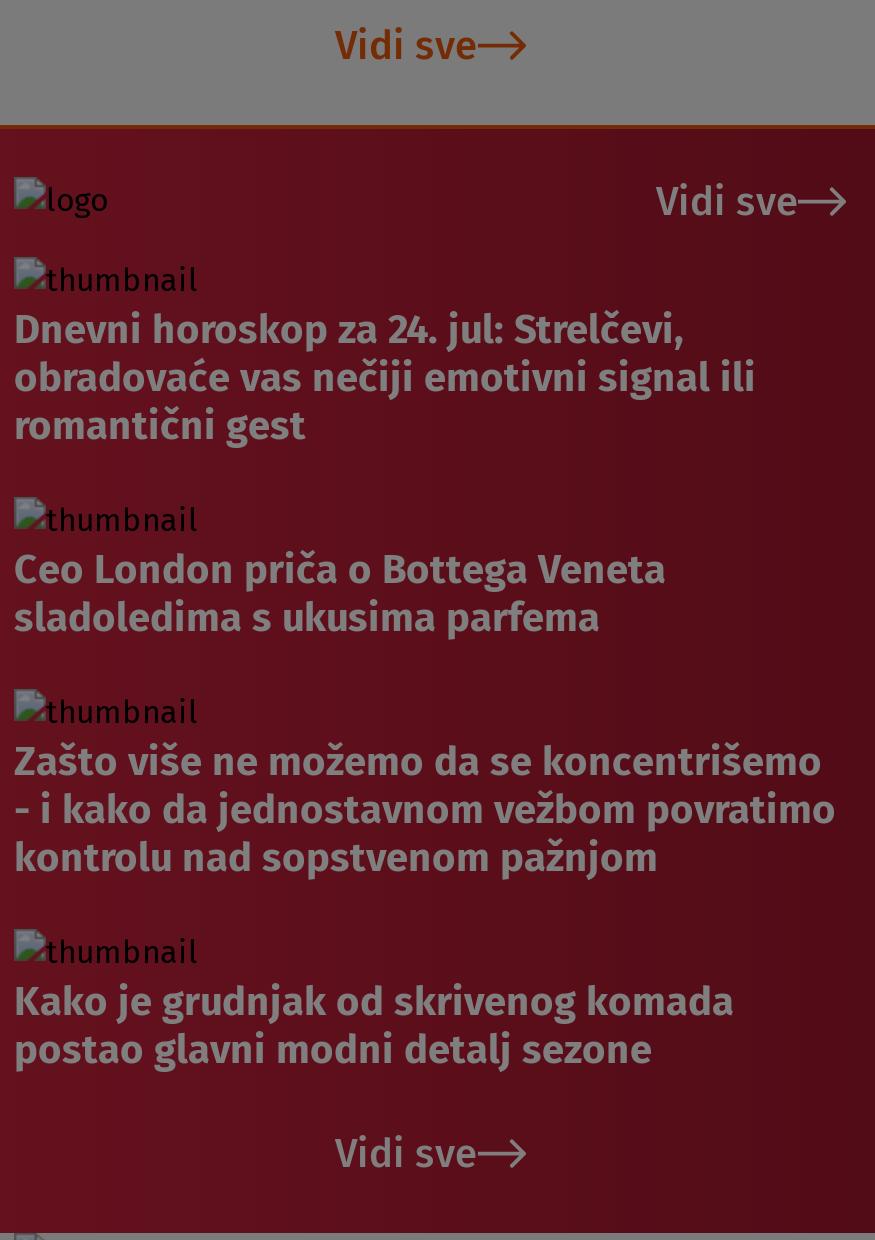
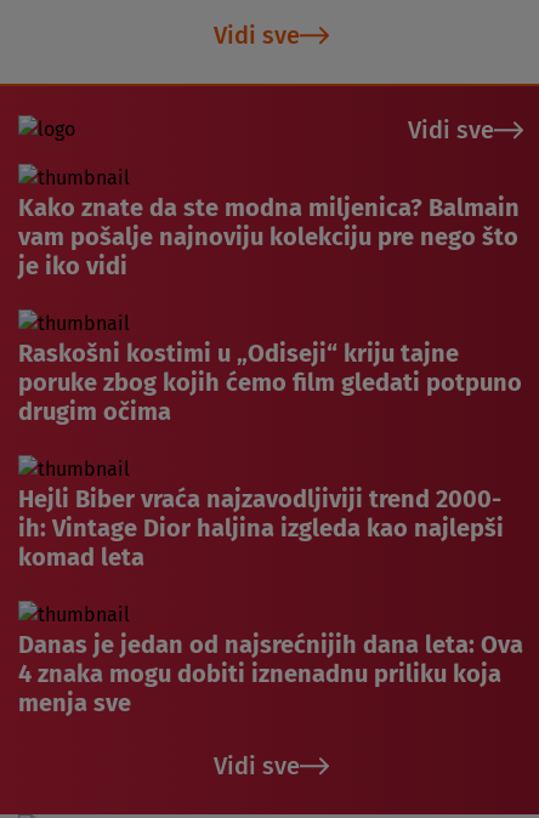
[14,306,756,450] Dnevni horoskop za 24. jul: Strelčevi, | obradovaće vas nečiji emotivni signal ili | romantični gest -> [18,193,520,280] Kako znate da ste modna miljenica? Balmain | vam pošalje najnoviju kolekciju pre nego što | je iko vidi
[14,546,666,642] Ceo London priča o Bottega Veneta | sladoledima s ukusima parfema -> [18,339,522,426] Raskošni kostimi u „Odiseji“ kriju tajne | poruke zbog kojih ćemo film gledati potpuno | drugim očima
[14,738,836,882] Zašto više ne možemo da se koncentrišemo | - i kako da jednostavnom vežbom povratimo | kontrolu nad sopstvenom pažnjom -> [18,484,504,572] Hejli Biber vraća najzavodljiviji trend 2000- | ih: Vintage Dior haljina izgleda kao najlepši | komad leta
[14,978,734,1074] Kako je grudnjak od skrivenog komada | postao glavni modni detalj sezone -> [18,630,523,717] Danas je jedan od najsrećnijih dana leta: Ova | 4 znaka mogu dobiti iznenadnu priliku koja | menja sve

